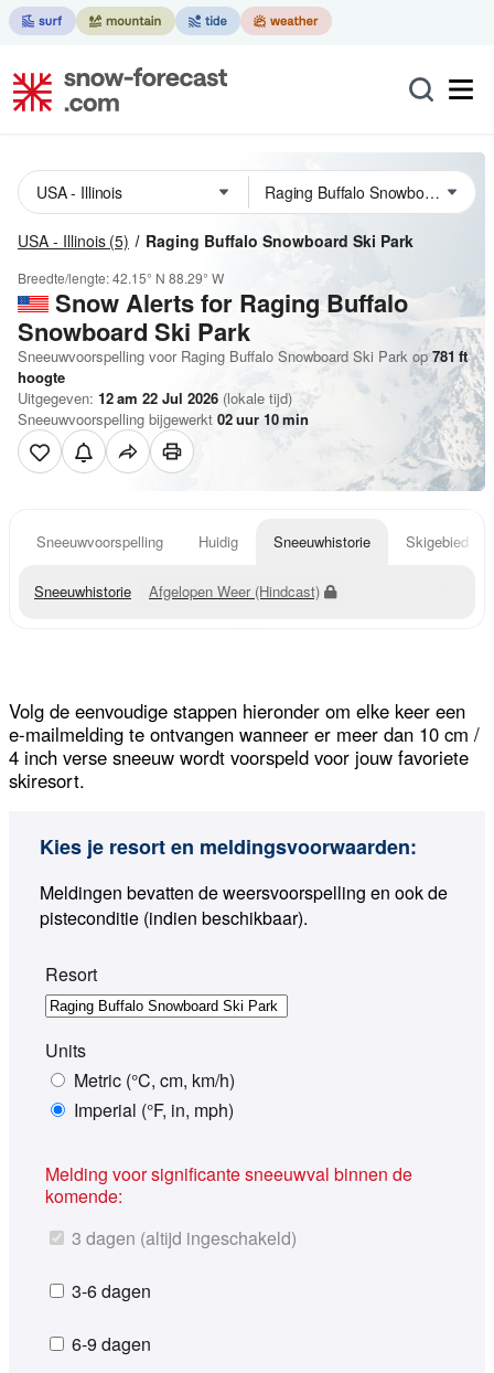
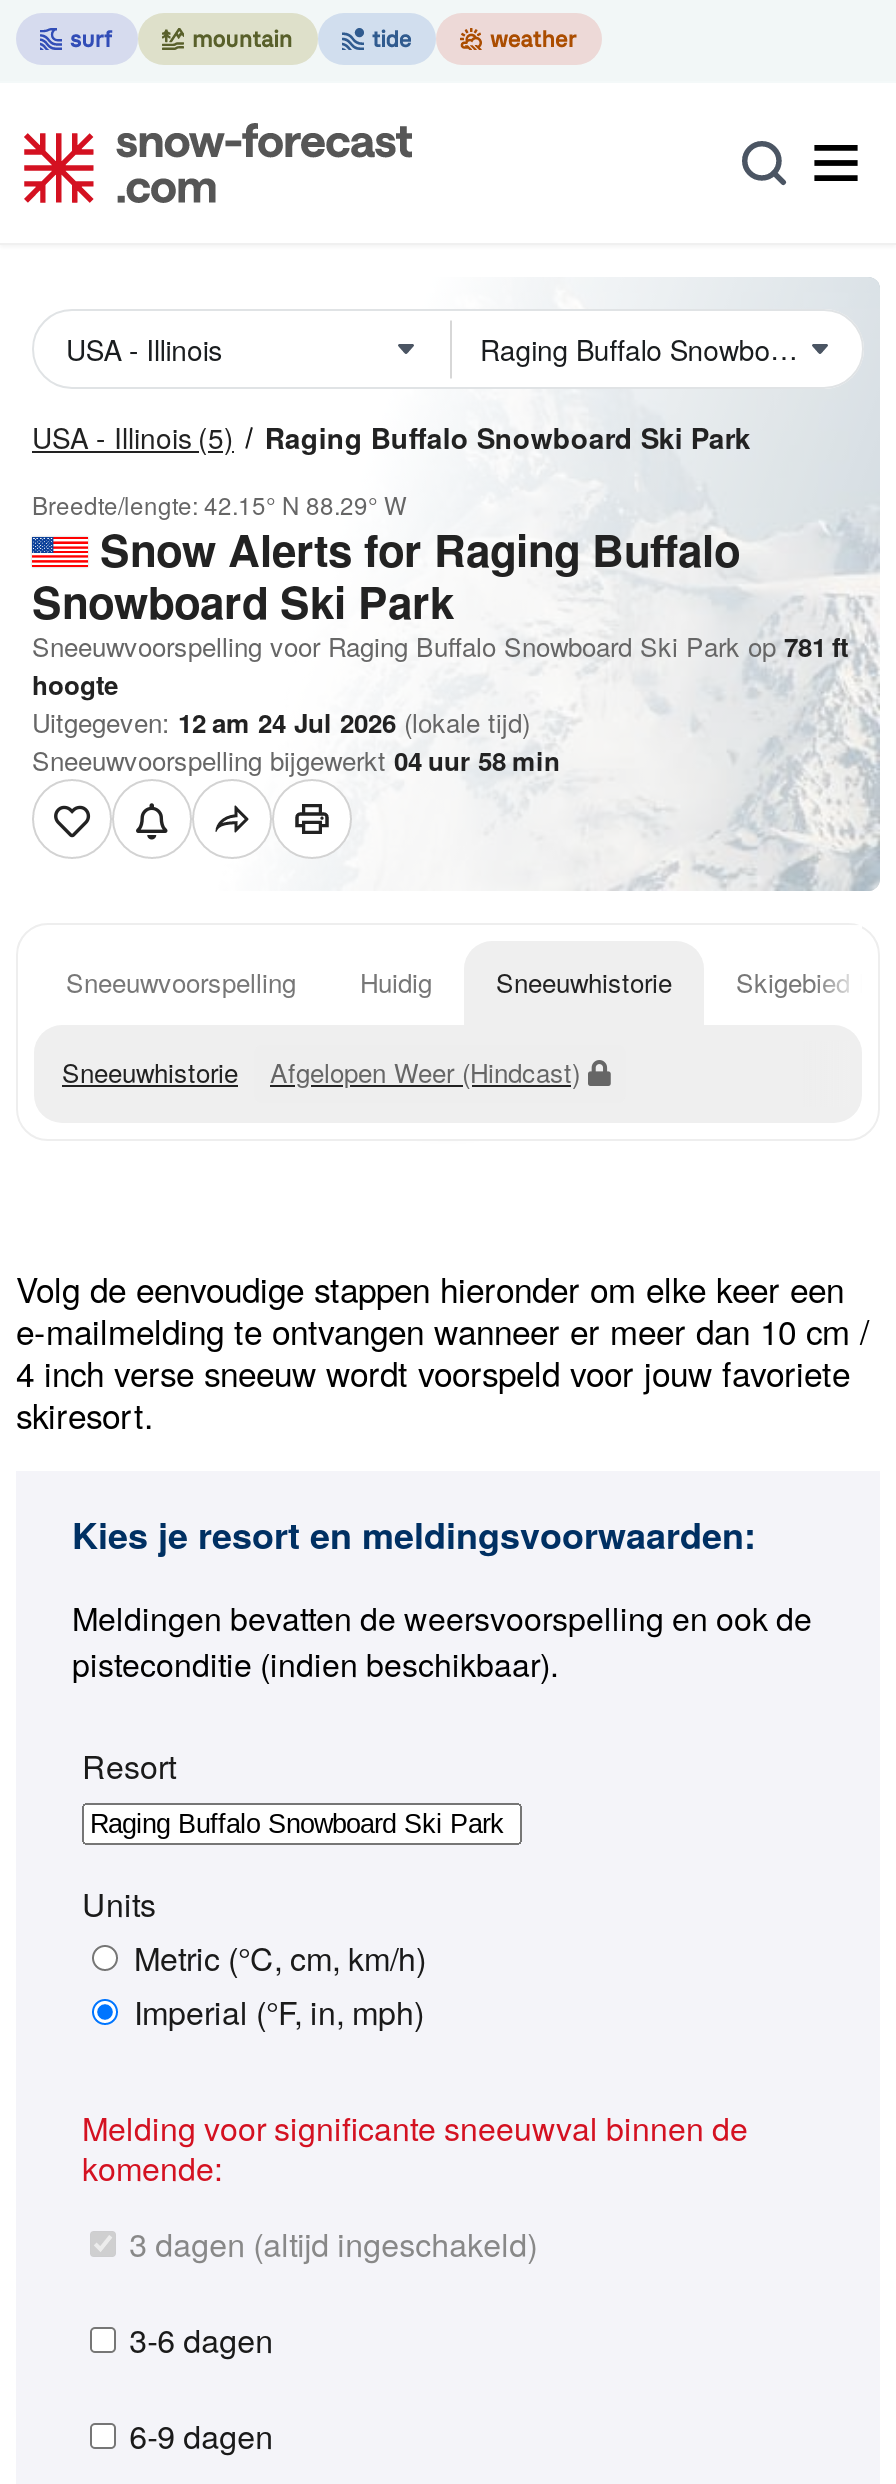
[18,387,292,408] Uitgegeven: 12 am 22 Jul 2026 (lokale tijd) -> [32,703,530,741] Uitgegeven: 12 am 24 Jul 2026 (lokale tijd)
[18,408,309,429] Sneeuwvoorspelling bijgewerkt 02 uur 10 min -> [32,741,560,779] Sneeuwvoorspelling bijgewerkt 04 uur 58 min

